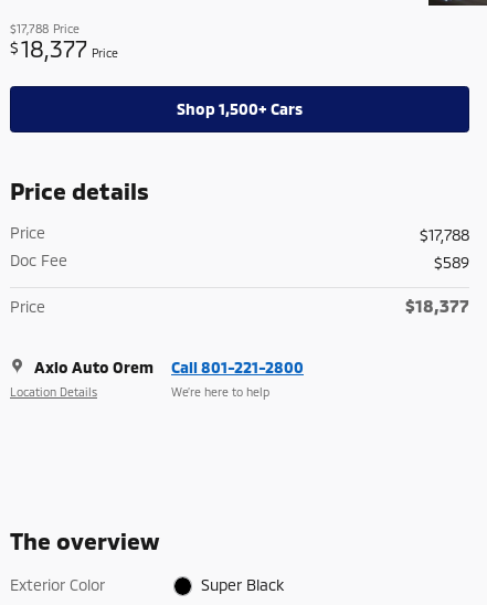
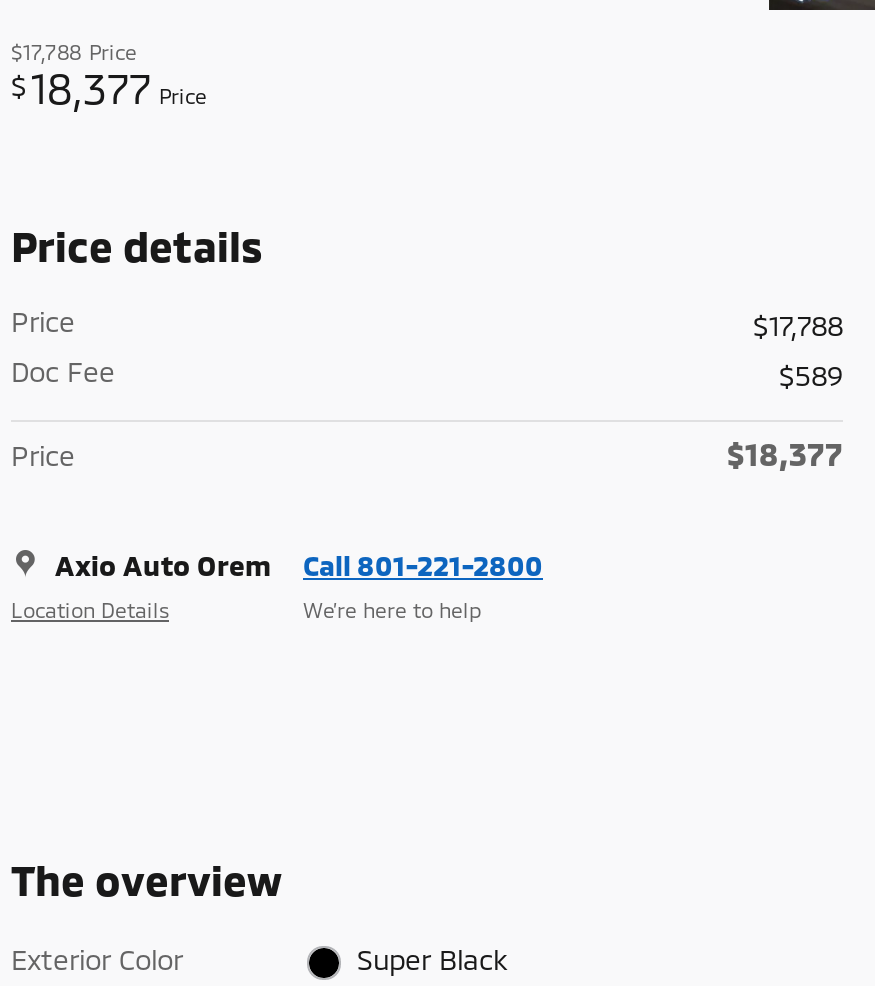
[177,100,303,118] Shop 1,500+ Cars -> none

